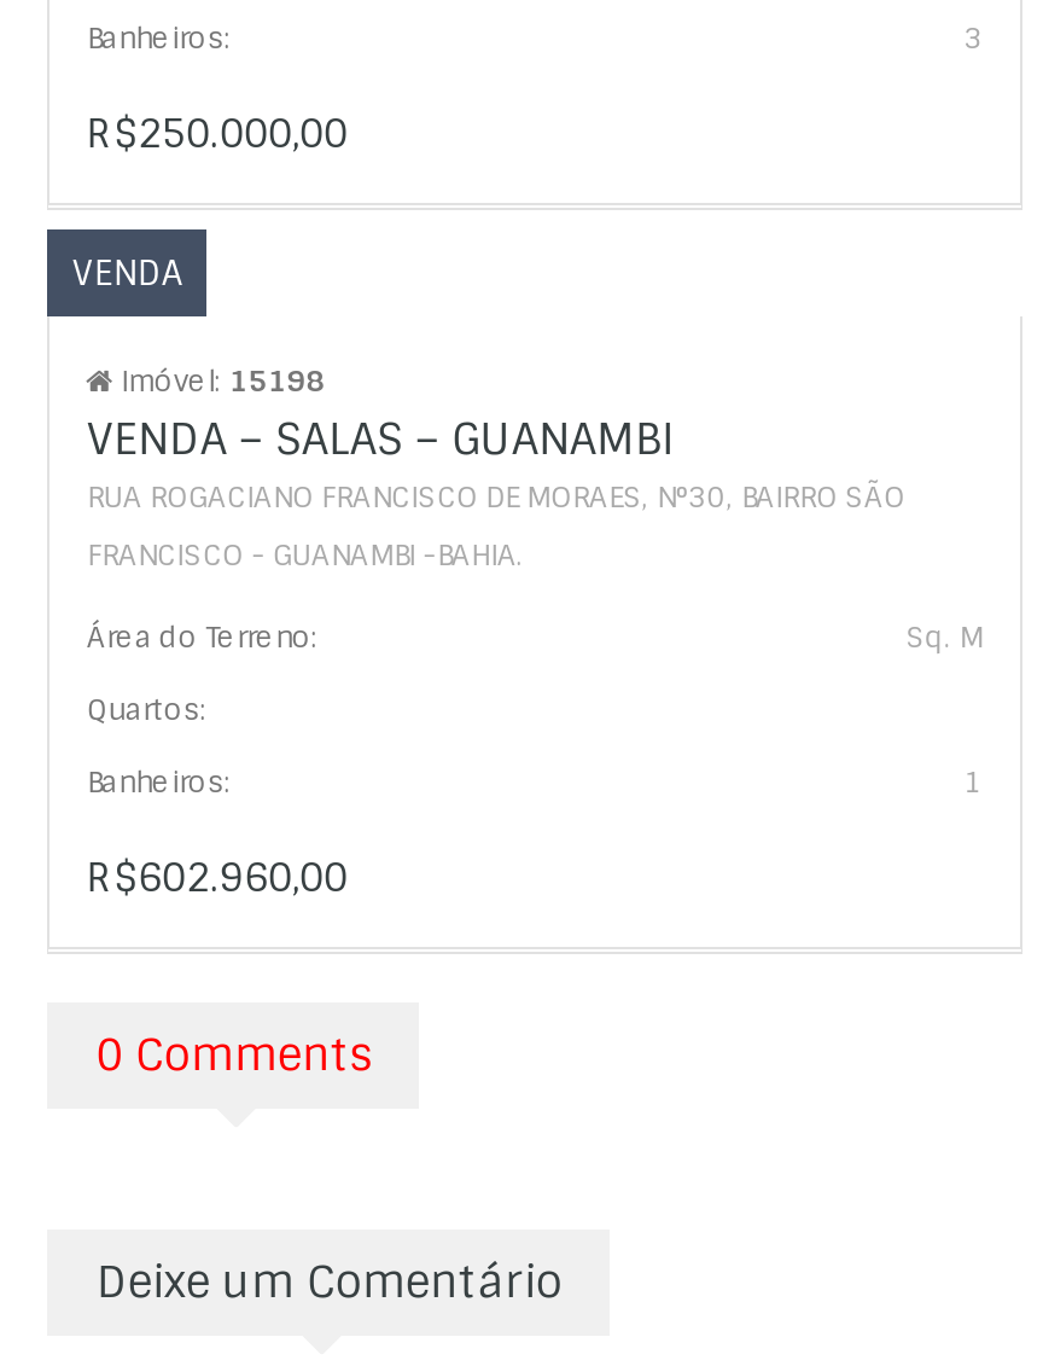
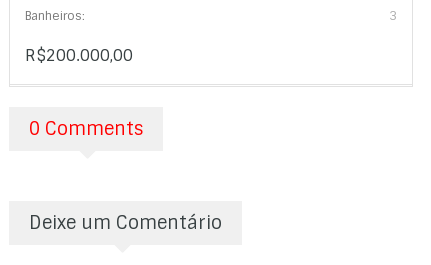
[72,107,983,902] R$250.000,00 | VENDA | Imóvel: 15198 | VENDA – SALAS – GUANAMBI | RUA ROGACIANO FRANCISCO DE MORAES, N°30, BAIRRO SÃO | FRANCISCO - GUANAMBI -BAHIA. | Área do Terreno: | Sq. M | Quartos: | Banheiros: | 1 | R$602.960,00 -> [25,45,133,66] R$200.000,00

